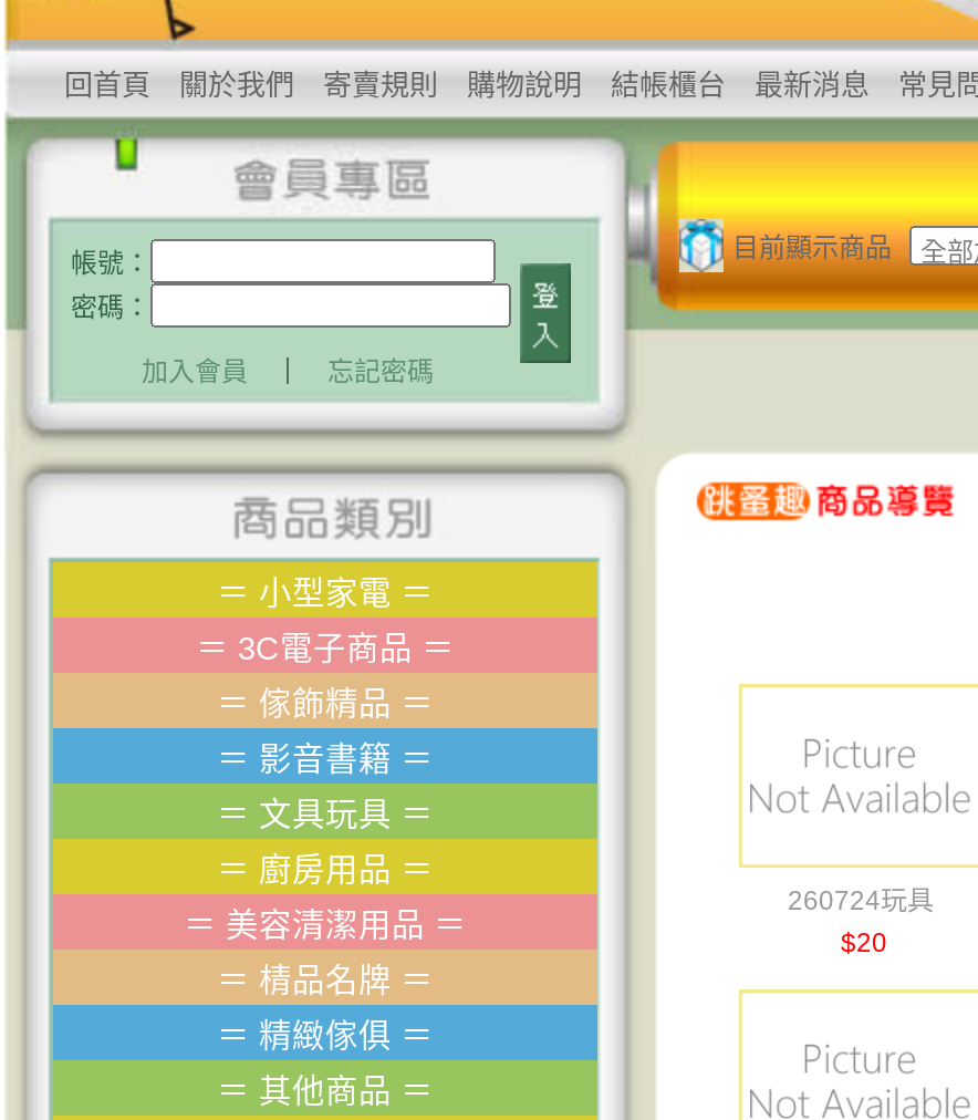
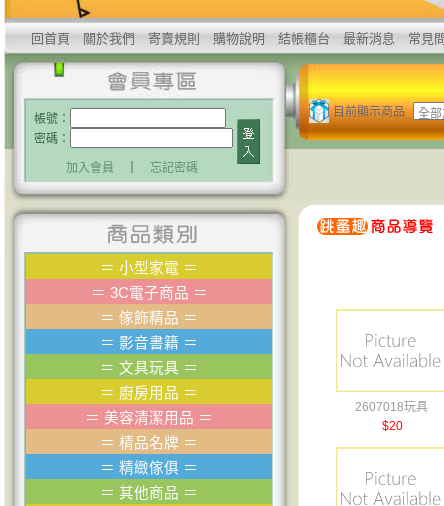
[788,885,934,916] 260724玩具 -> [354,400,427,414] 2607018玩具

